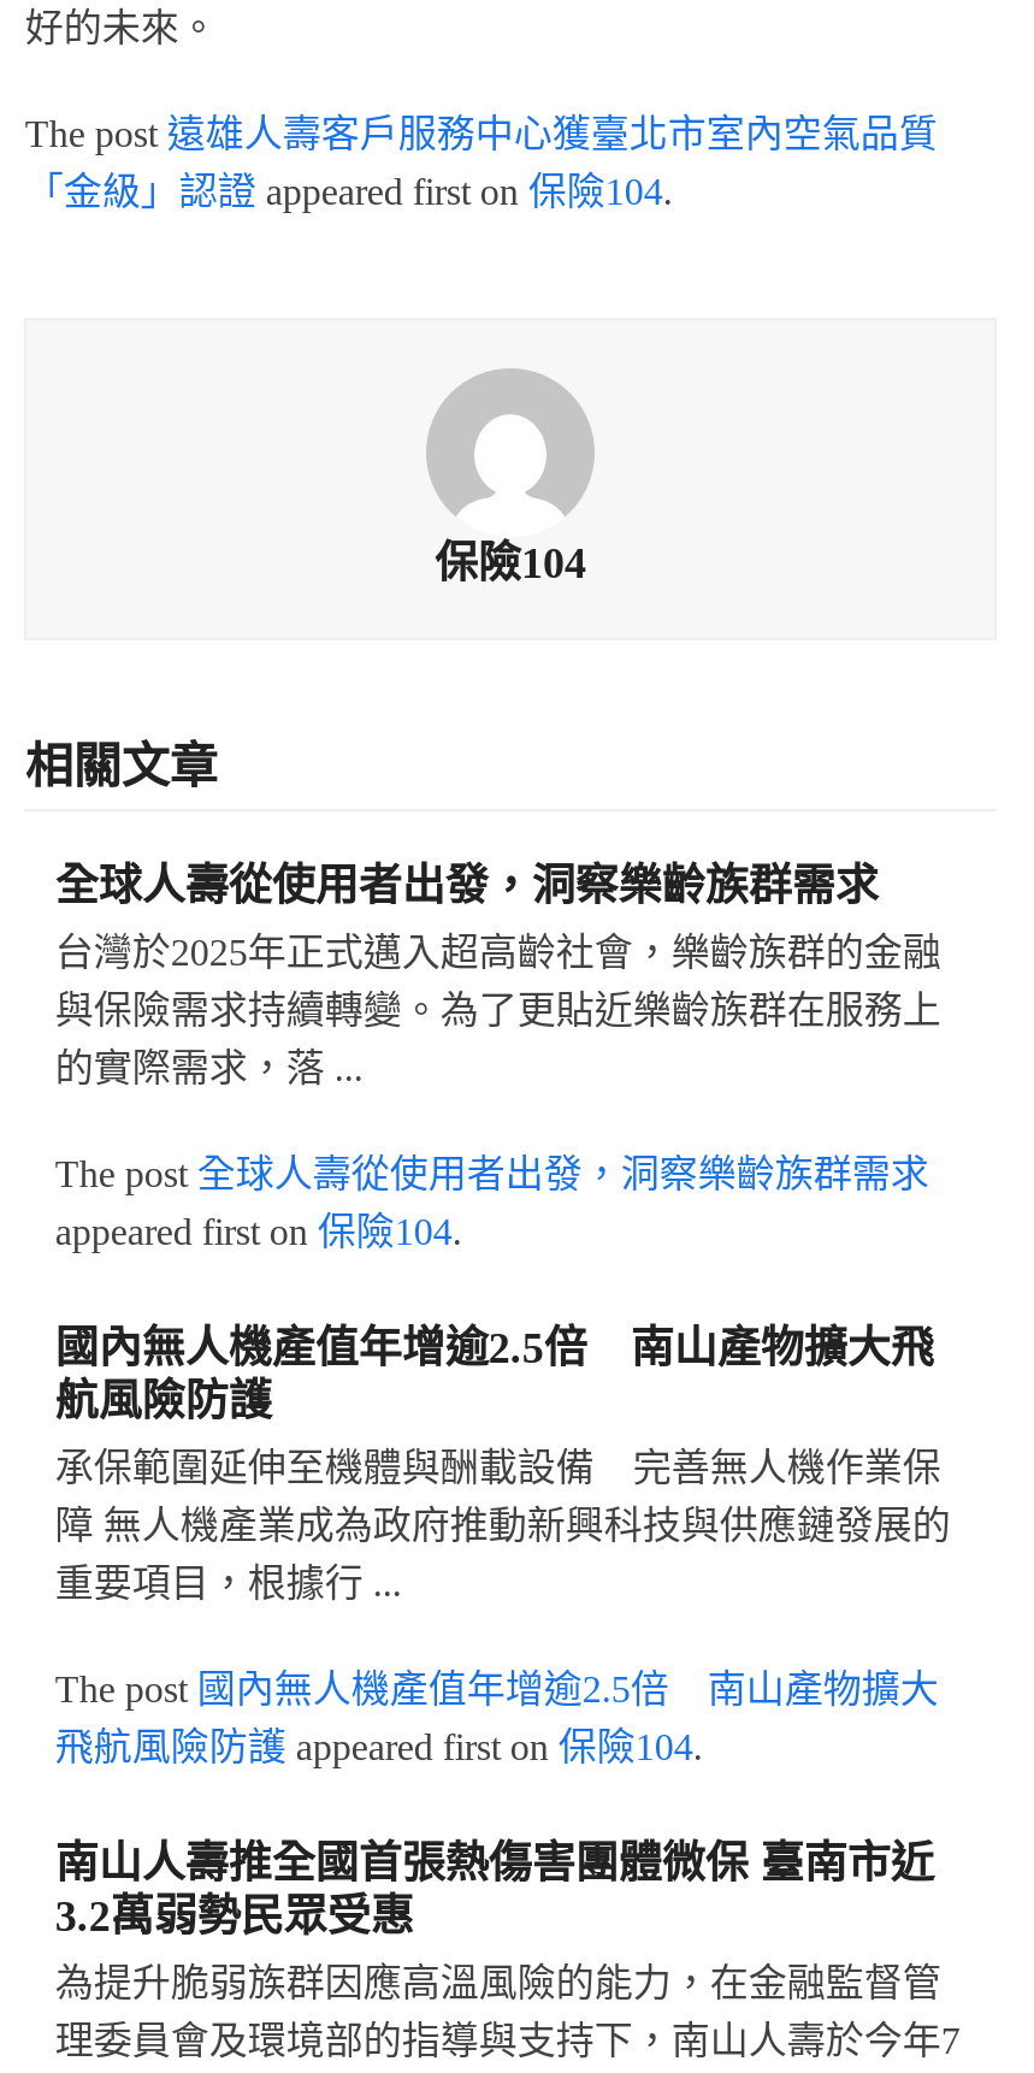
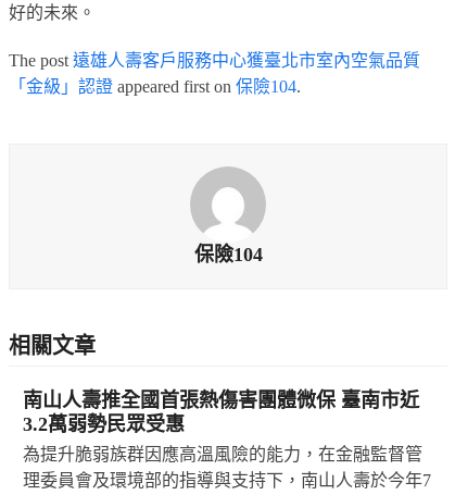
[55,863,951,1768] 全球人壽從使用者出發，洞察樂齡族群需求 | 台灣於2025年正式邁入超高齡社會，樂齡族群的金融 | 與保險需求持續轉變。為了更貼近樂齡族群在服務上 | 的實際需求，落 ... | The post全球人壽從使用者出發，洞察樂齡族群需求 | appeared first on保險104. | 國內無人機產值年增逾2.5倍 南山產物擴大飛 | 航風險防護 | 承保範圍延伸至機體與酬載設備 完善無人機作業保 | 障 無人機產業成為政府推動新興科技與供應鏈發展的 | 重要項目，根據行 ... | The post國內無人機產值年增逾2.5倍 南山產物擴大 | 飛航風險防護appeared first on保險104. -> none

